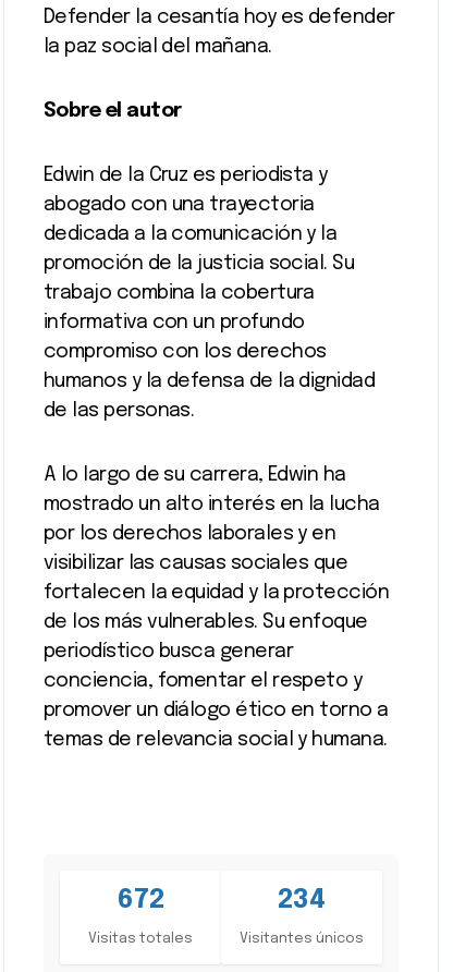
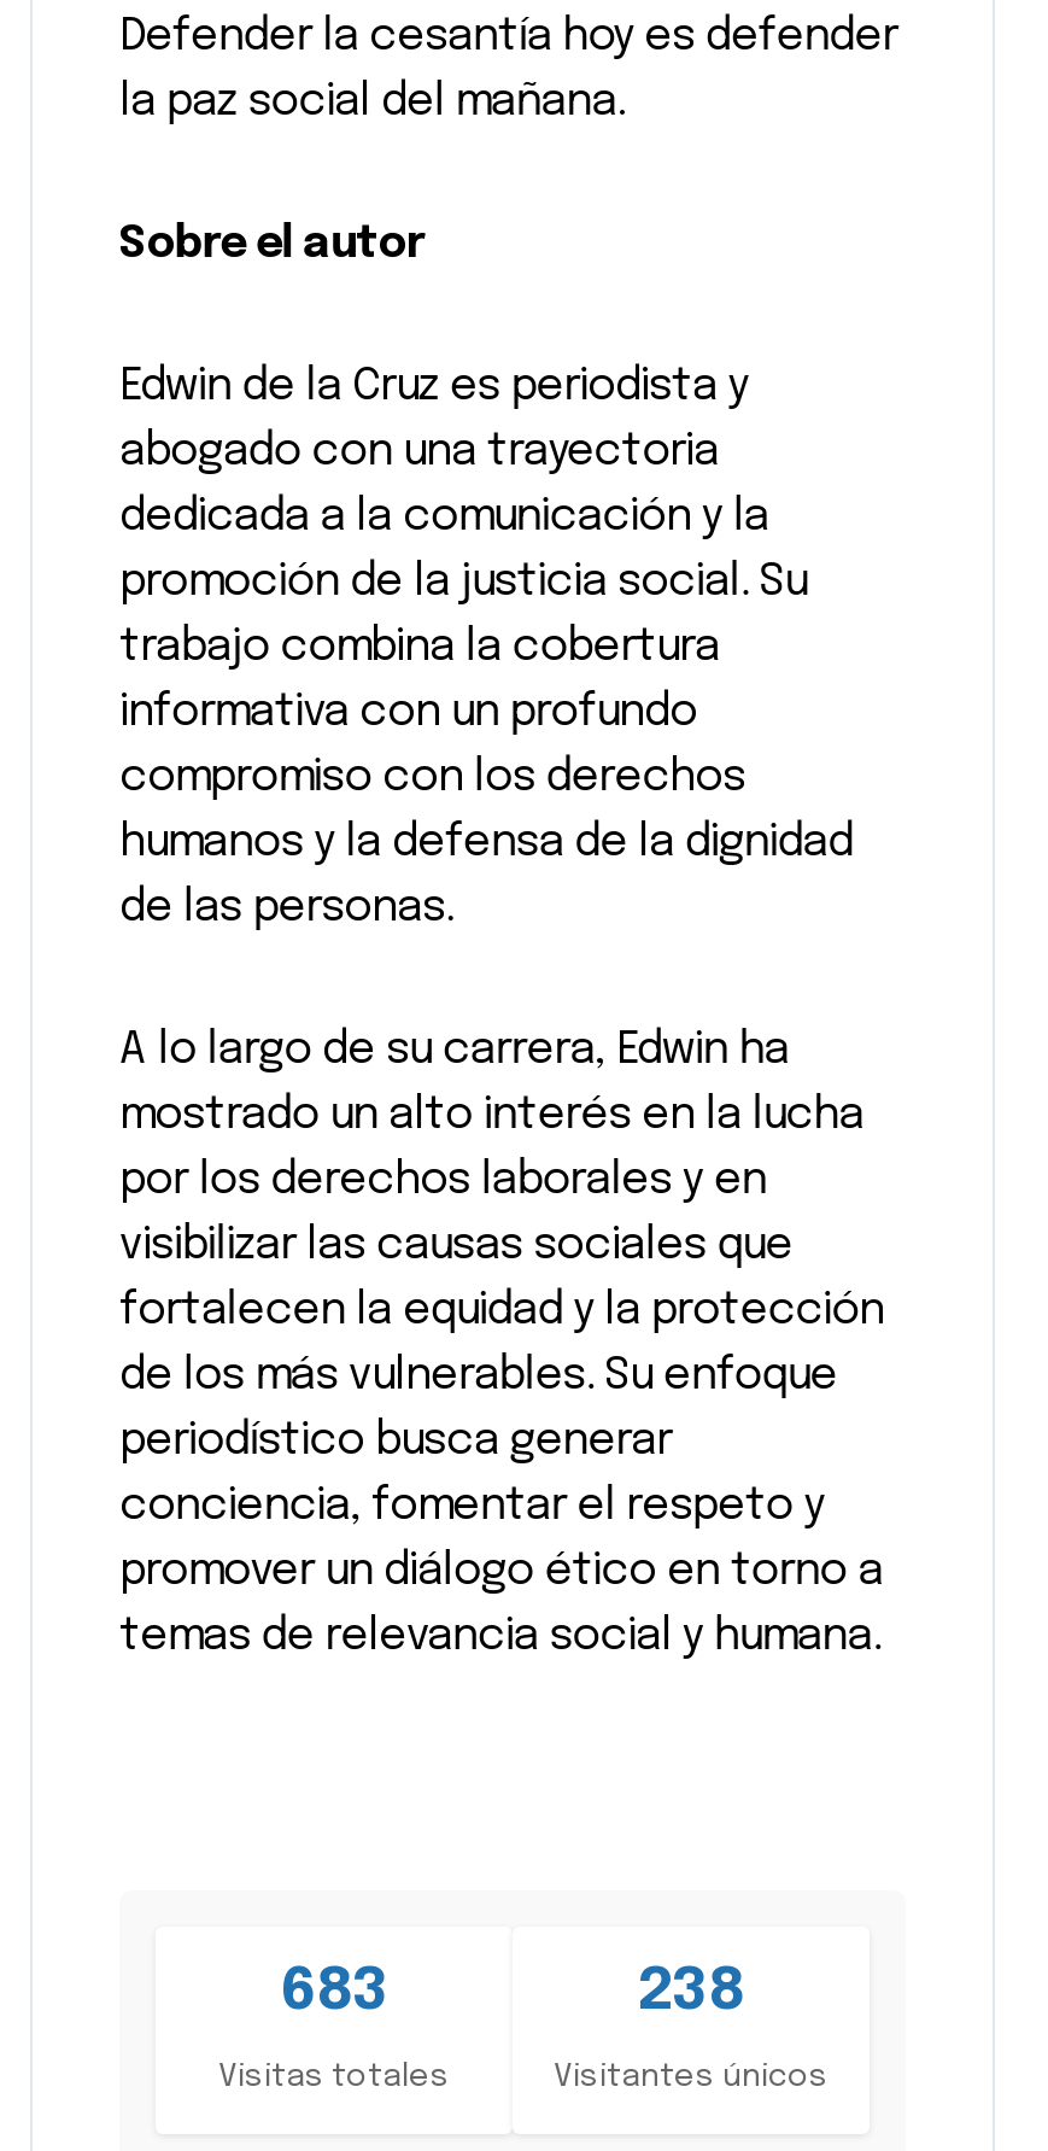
[117,887,164,914] 672 -> [280,1963,388,2023] 683
[278,887,326,914] 234 -> [638,1963,744,2023] 238

